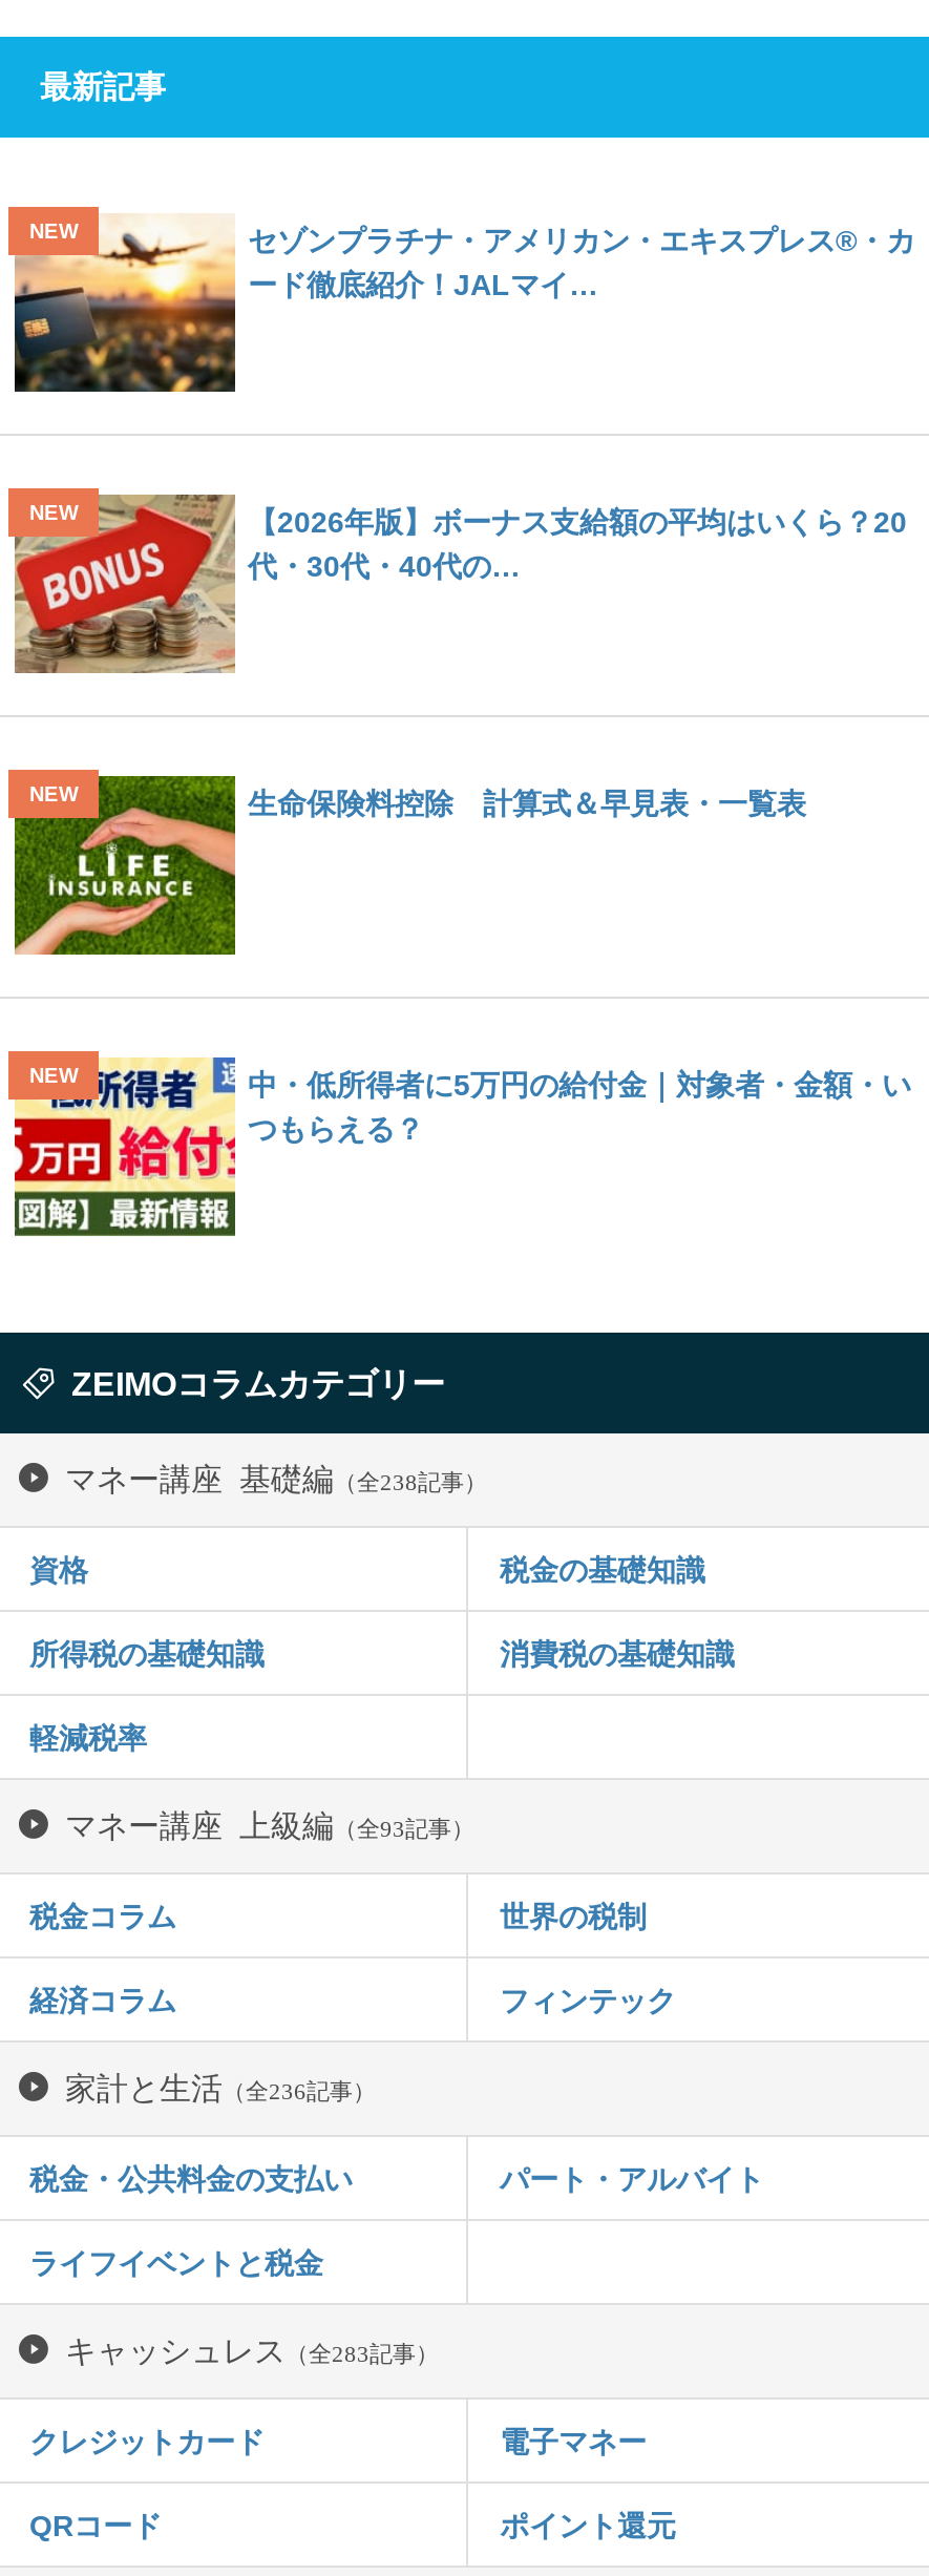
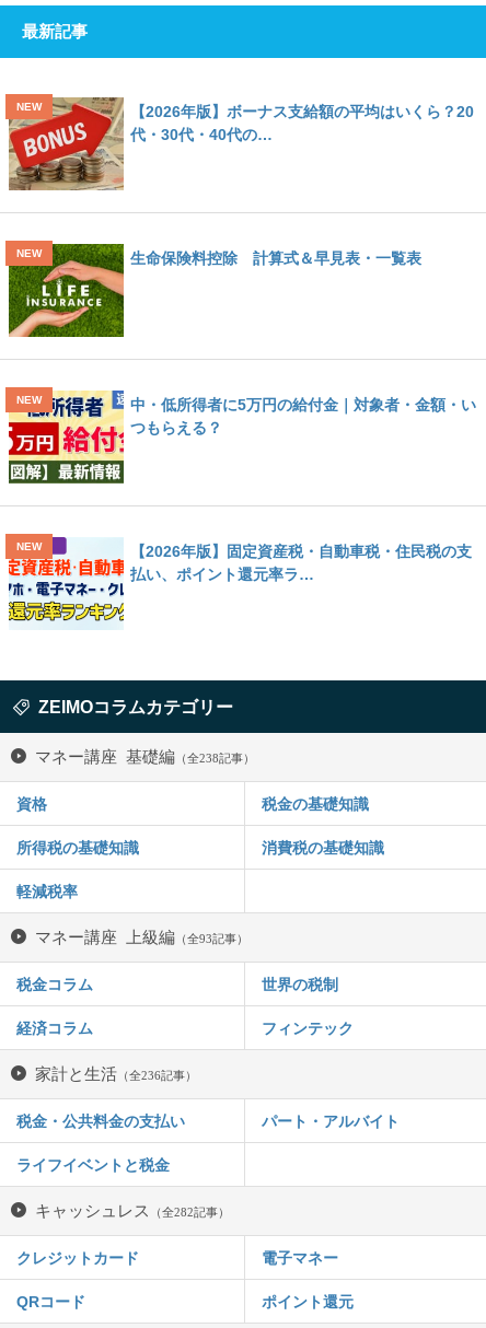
[13,215,915,394] [image] | セゾンプラチナ・アメリカン・エキスプレス®・カ | ード徹底紹介！JALマイ… -> none
moved [10,490,911,1147] -> [7,95,476,437]: [image] | 【2026年版】ボーナス支給額の平均はいくら？20 | 代・30代・40代の… | 生命保険料控除 計算式＆早見表・一覧表 | 中・低所得者に5万円の給付金｜対象者・金額・い | つもらえる？
none -> [8,536,472,622] [image] | 【2026年版】固定資産税・自動車税・住民税の支 | 払い、ポイント還元率ラ…
[65,2333,439,2365] キャッシュレス（全283記事） -> [35,1202,230,1218] キャッシュレス（全282記事）

